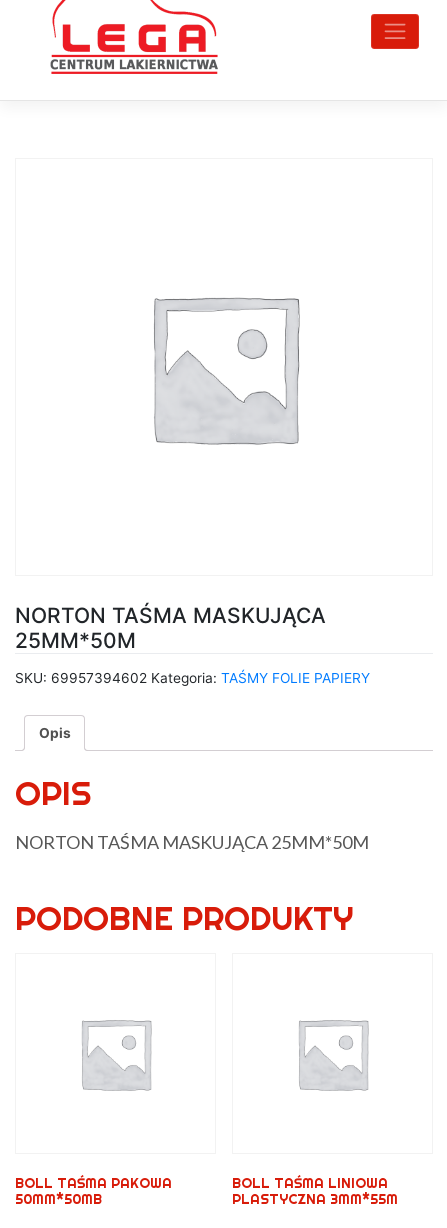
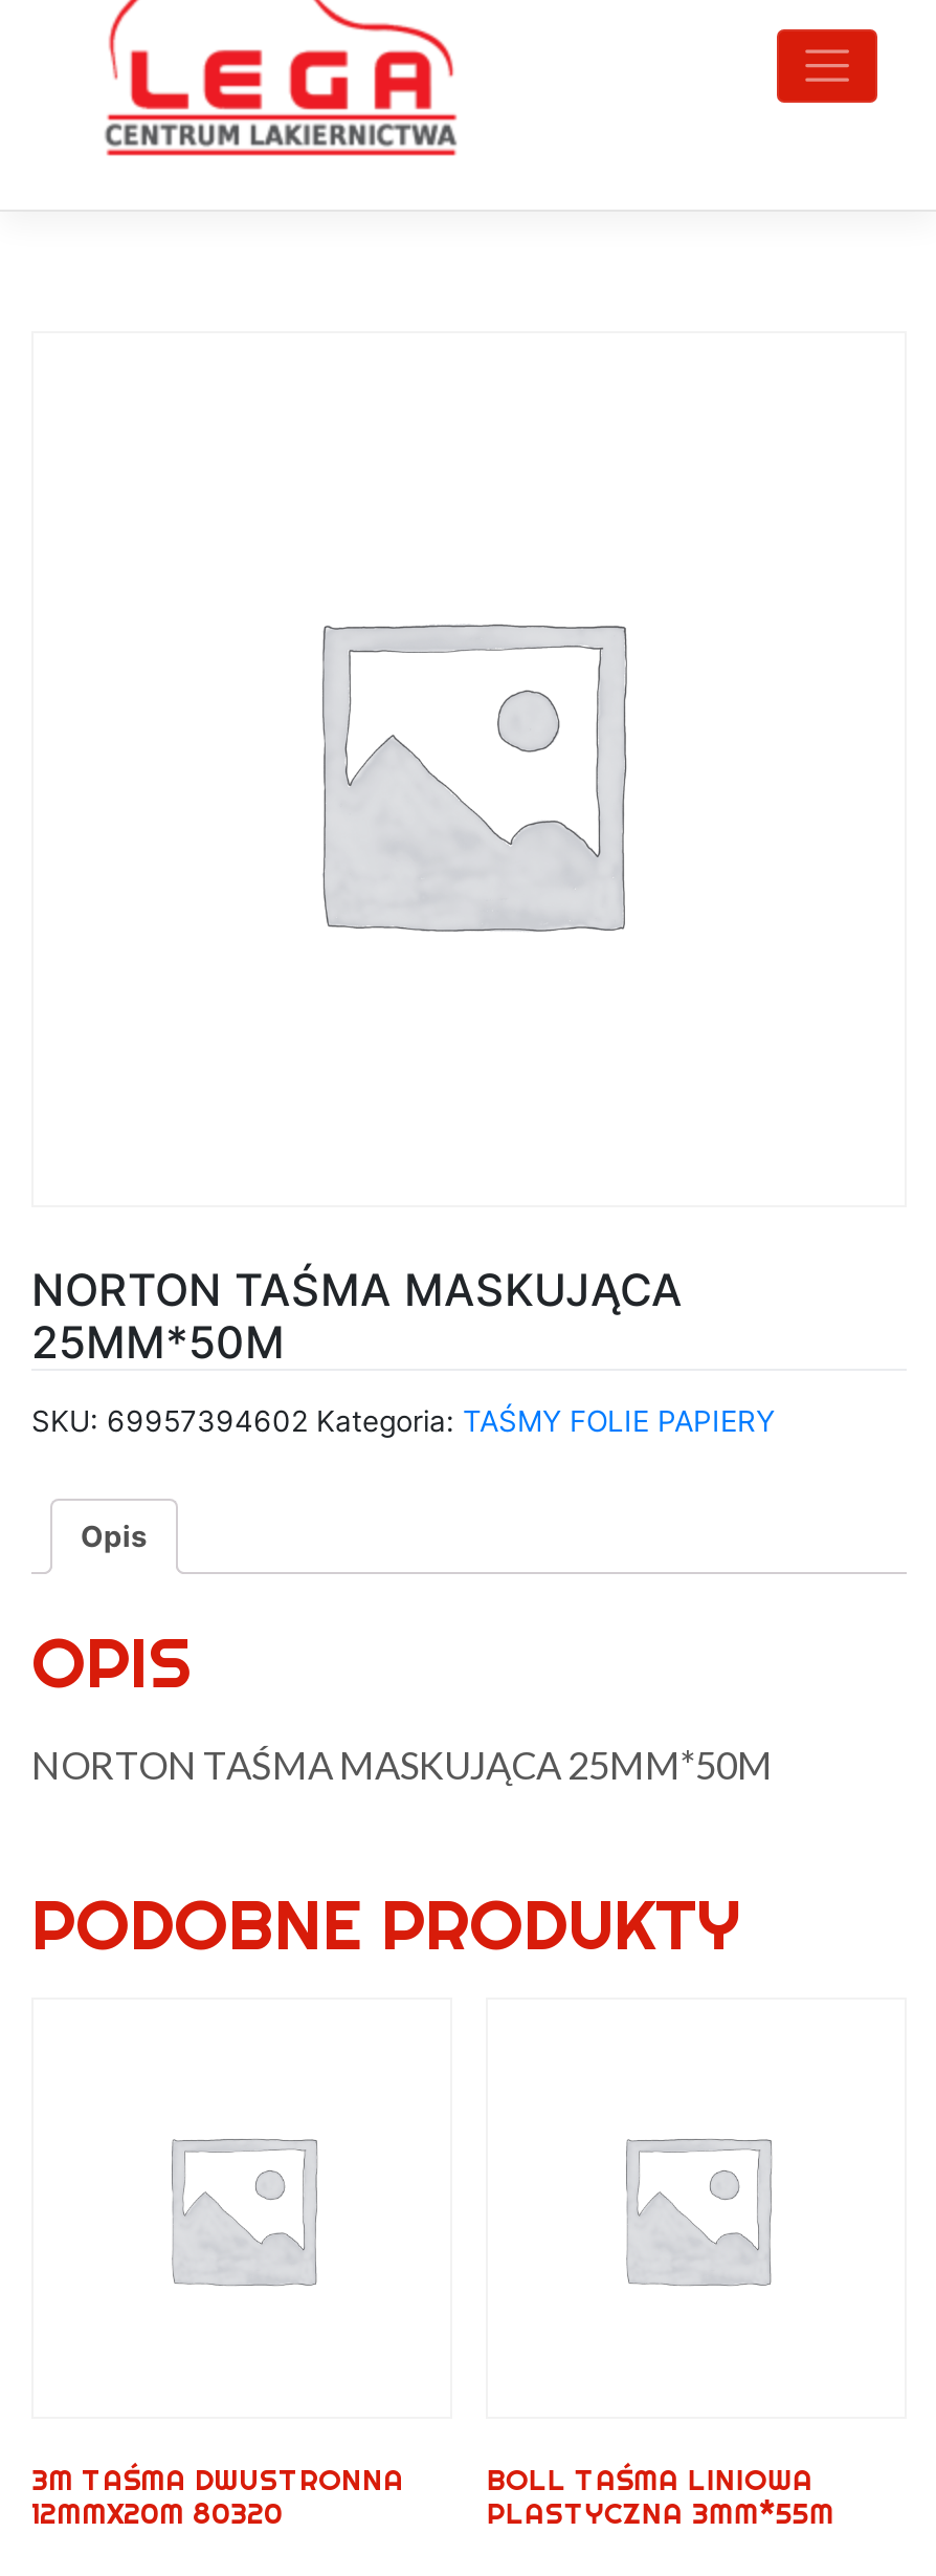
[15,1173,172,1207] BOLL TAŚMA PAKOWA | 50MM*50MB -> [31,2460,404,2531] 3M TAŚMA DWUSTRONNA | 12MMX20M 80320

